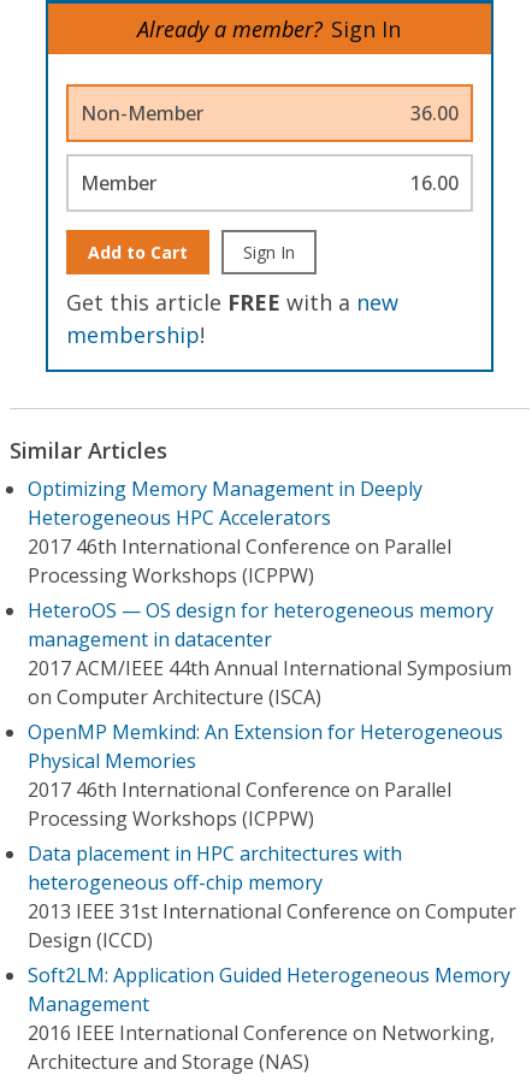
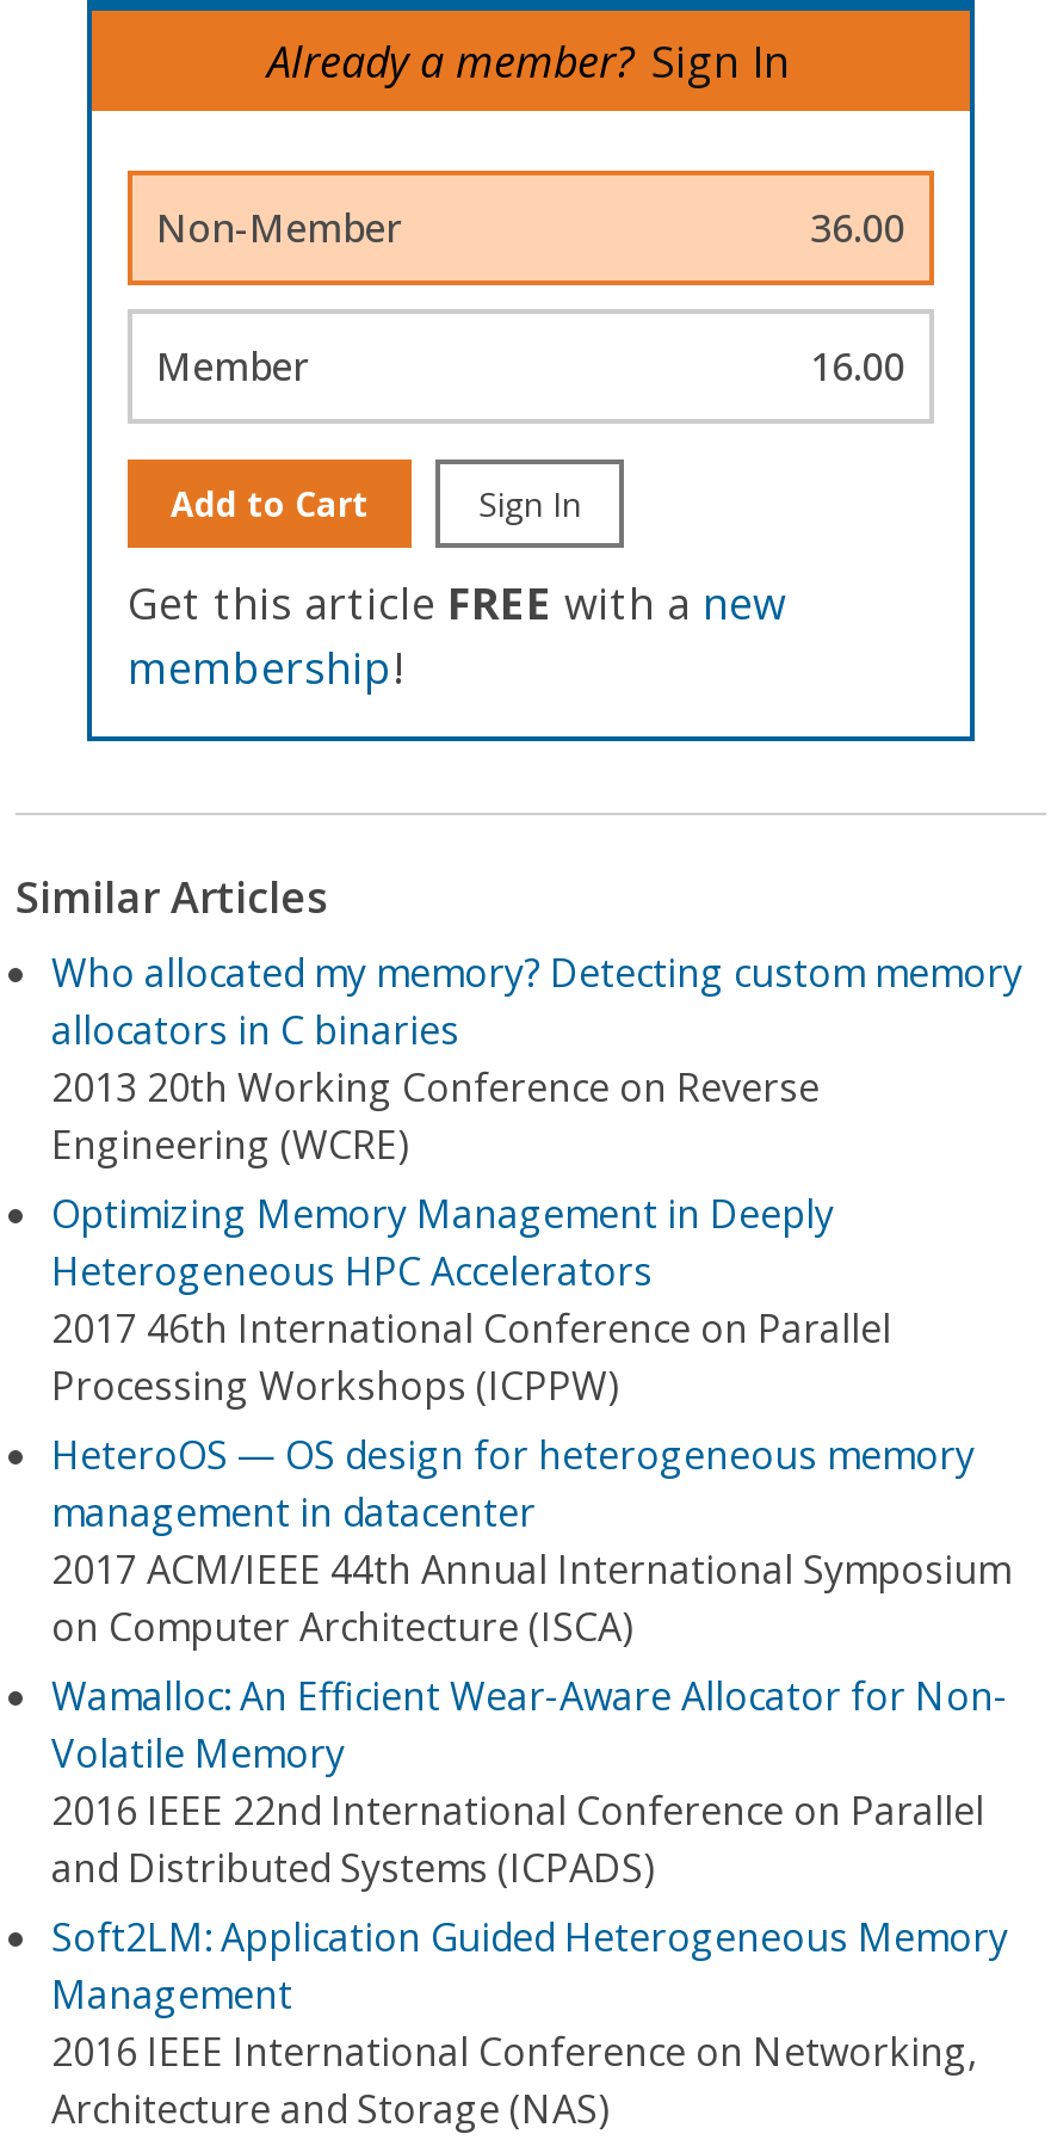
none -> [51,946,1022,1171] Who allocated my memory? Detecting custom memory | allocators in C binaries | 2013 20th Working Conference on Reverse | Engineering (WCRE)
moved [28,475,512,710] -> [51,1188,1010,1653]: Optimizing Memory Management in Deeply | Heterogeneous HPC Accelerators | 2017 46th International Conference on Parallel | Processing Workshops (ICPPW) | HeteroOS — OS design for heterogeneous memory | management in datacenter | 2017 ACM/IEEE 44th Annual International Symposium | on Computer Architecture (ISCA)
[28,719,516,953] OpenMP Memkind: An Extension for Heterogeneous | Physical Memories | 2017 46th International Conference on Parallel | Processing Workshops (ICPPW) | Data placement in HPC architectures with | heterogeneous off-chip memory | 2013 IEEE 31st International Conference on Computer | Design (ICCD) -> [51,1670,1008,1894] Wamalloc: An Efficient Wear-Aware Allocator for Non- | Volatile Memory | 2016 IEEE 22nd International Conference on Parallel | and Distributed Systems (ICPADS)

